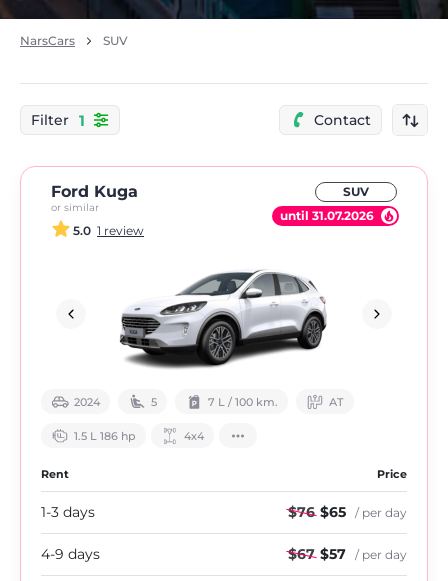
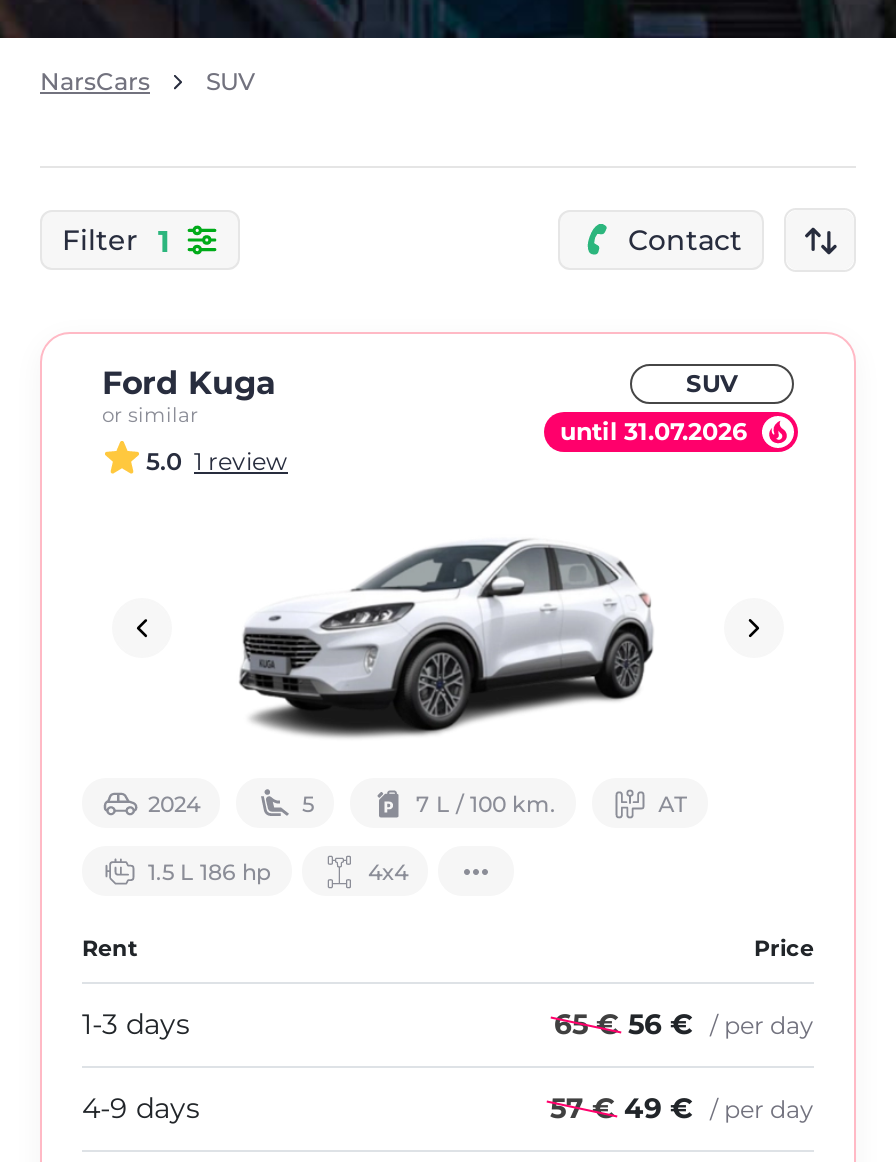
[288,503,407,521] $76 $65 / per day -> [554,1006,814,1042] 65 € 56 € / per day
[288,545,407,563] $67 $57 / per day -> [550,1090,814,1126] 57 € 49 € / per day

